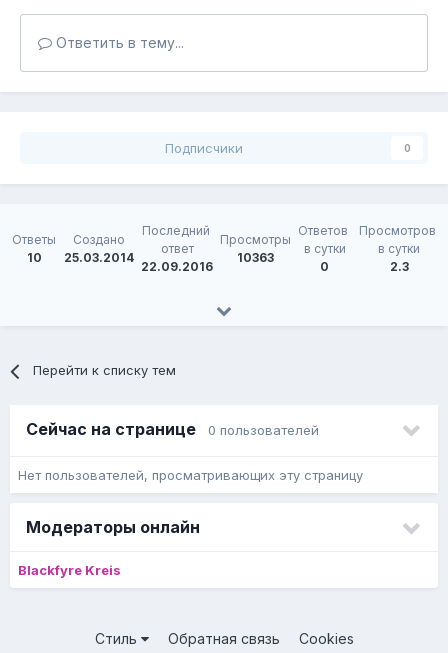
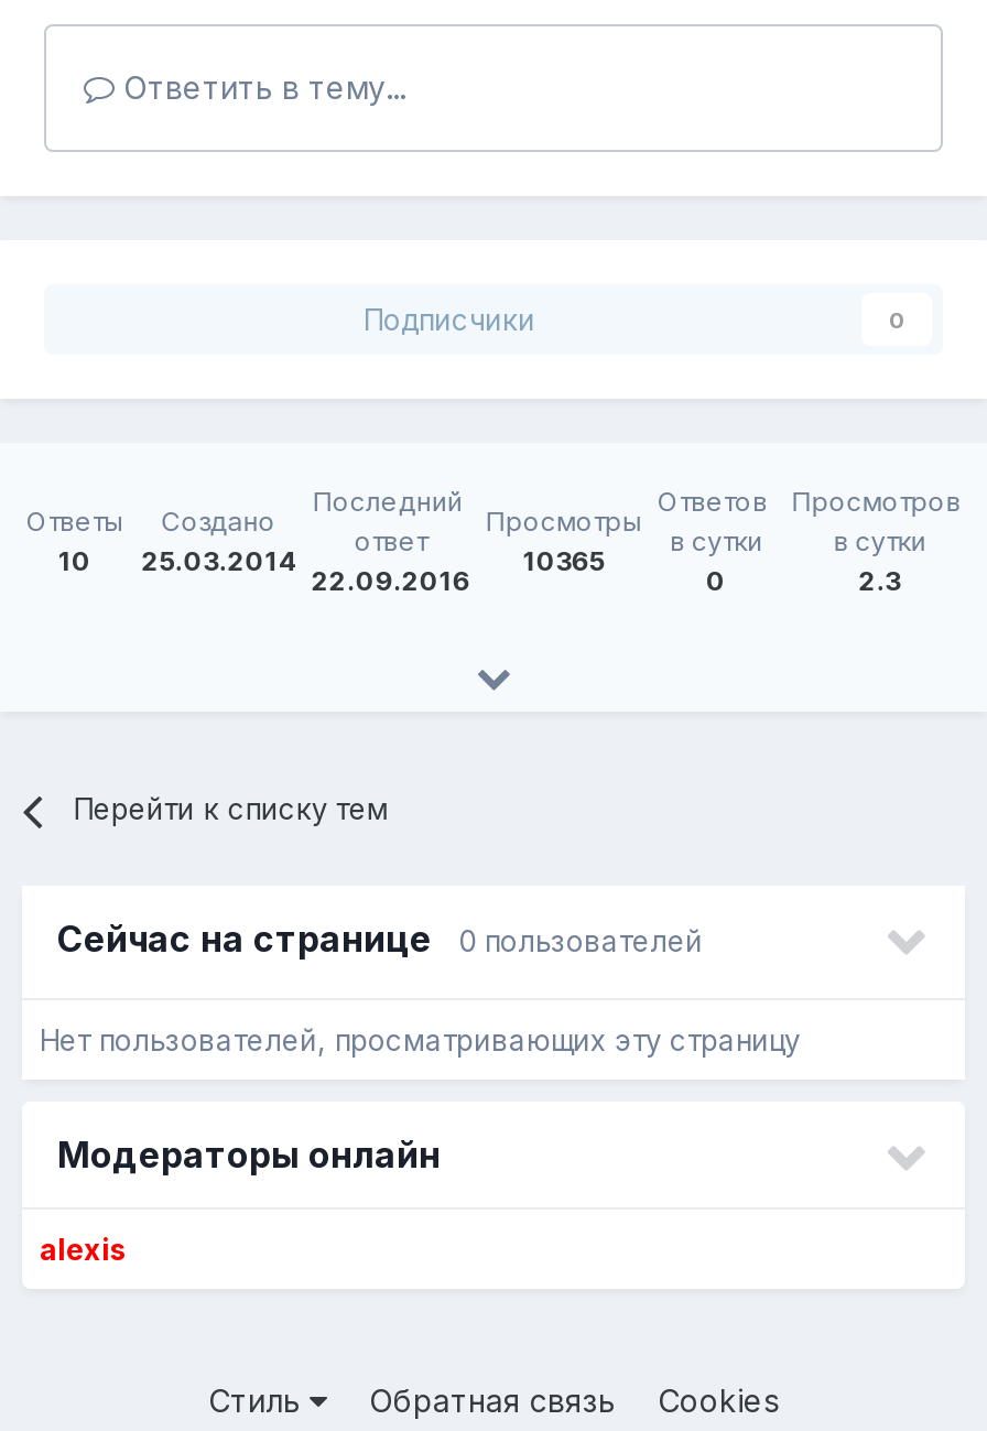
[237,250,274,265] 10363 -> [523,545,605,578] 10365
[18,562,121,578] Blackfyre Kreis -> [40,1232,128,1268] alexis

